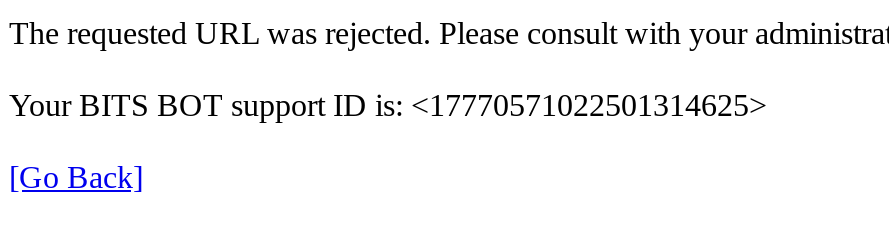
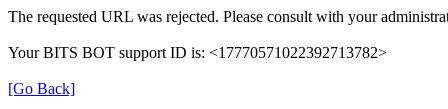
[9,88,767,122] Your BITS BOT support ID is: <17770571022501314625> -> [8,44,387,61] Your BITS BOT support ID is: <17770571022392713782>

